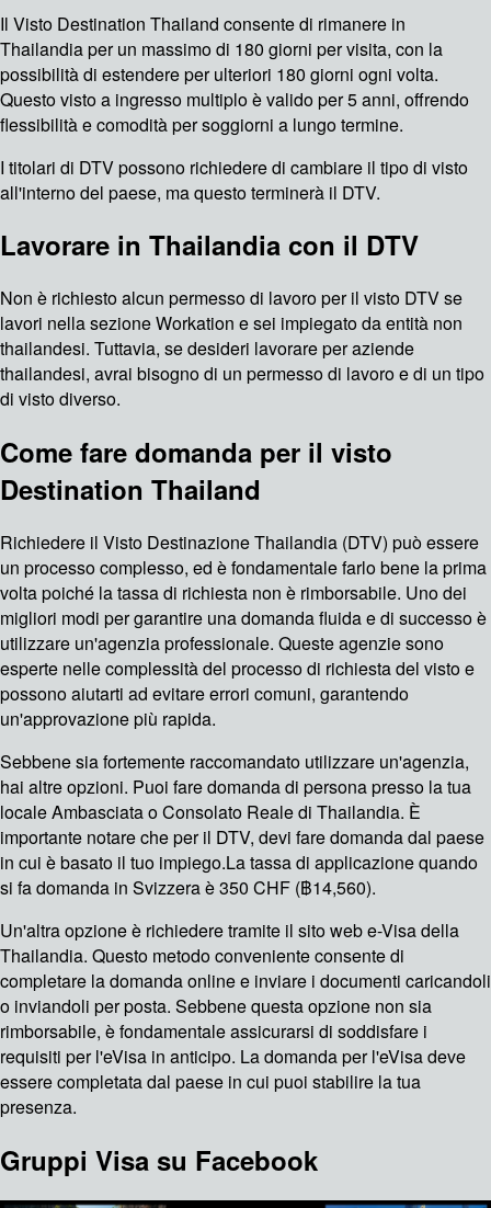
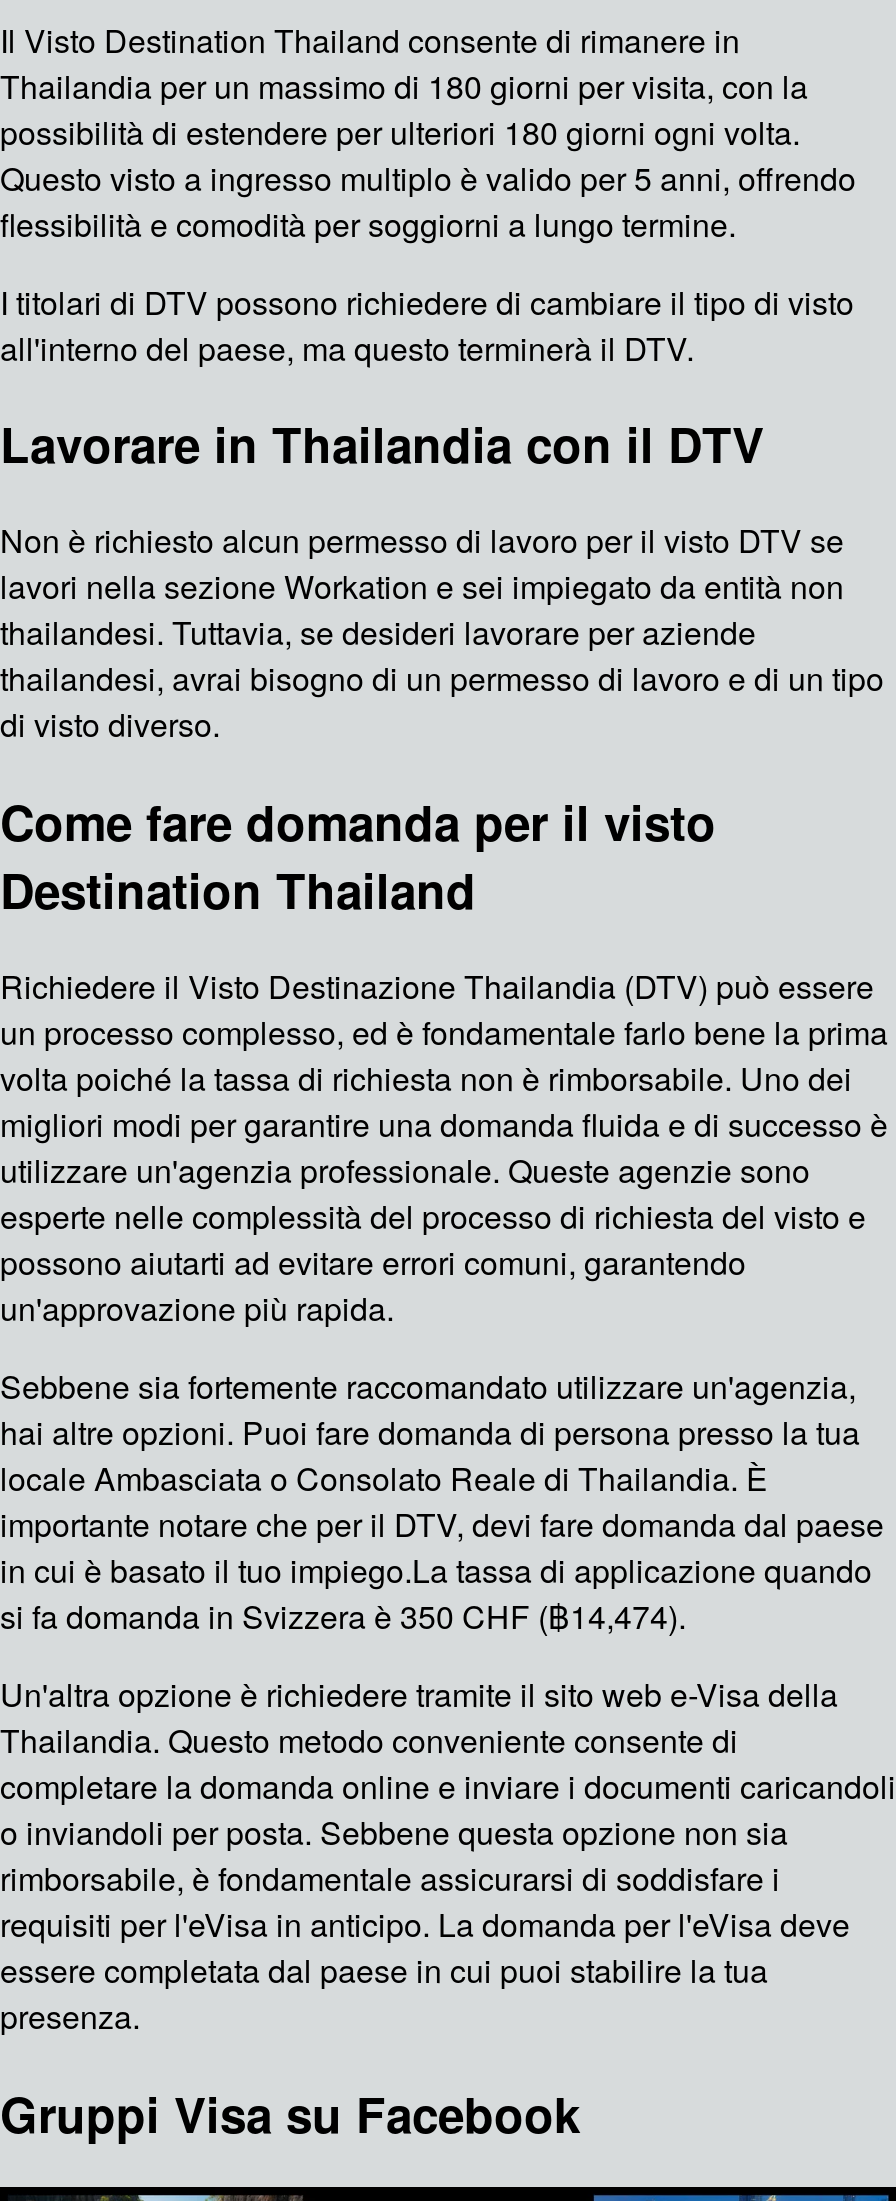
[0,875,376,900] si fa domanda in Svizzera è 350 CHF (฿14,560). -> [0,1593,686,1639] si fa domanda in Svizzera è 350 CHF (฿14,474).

